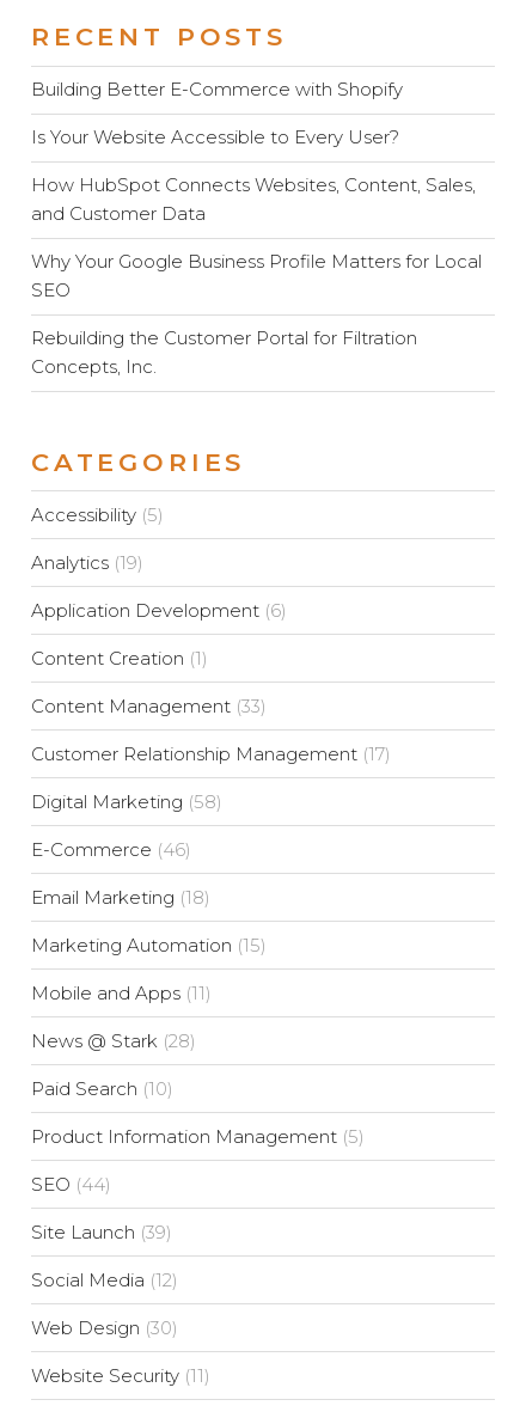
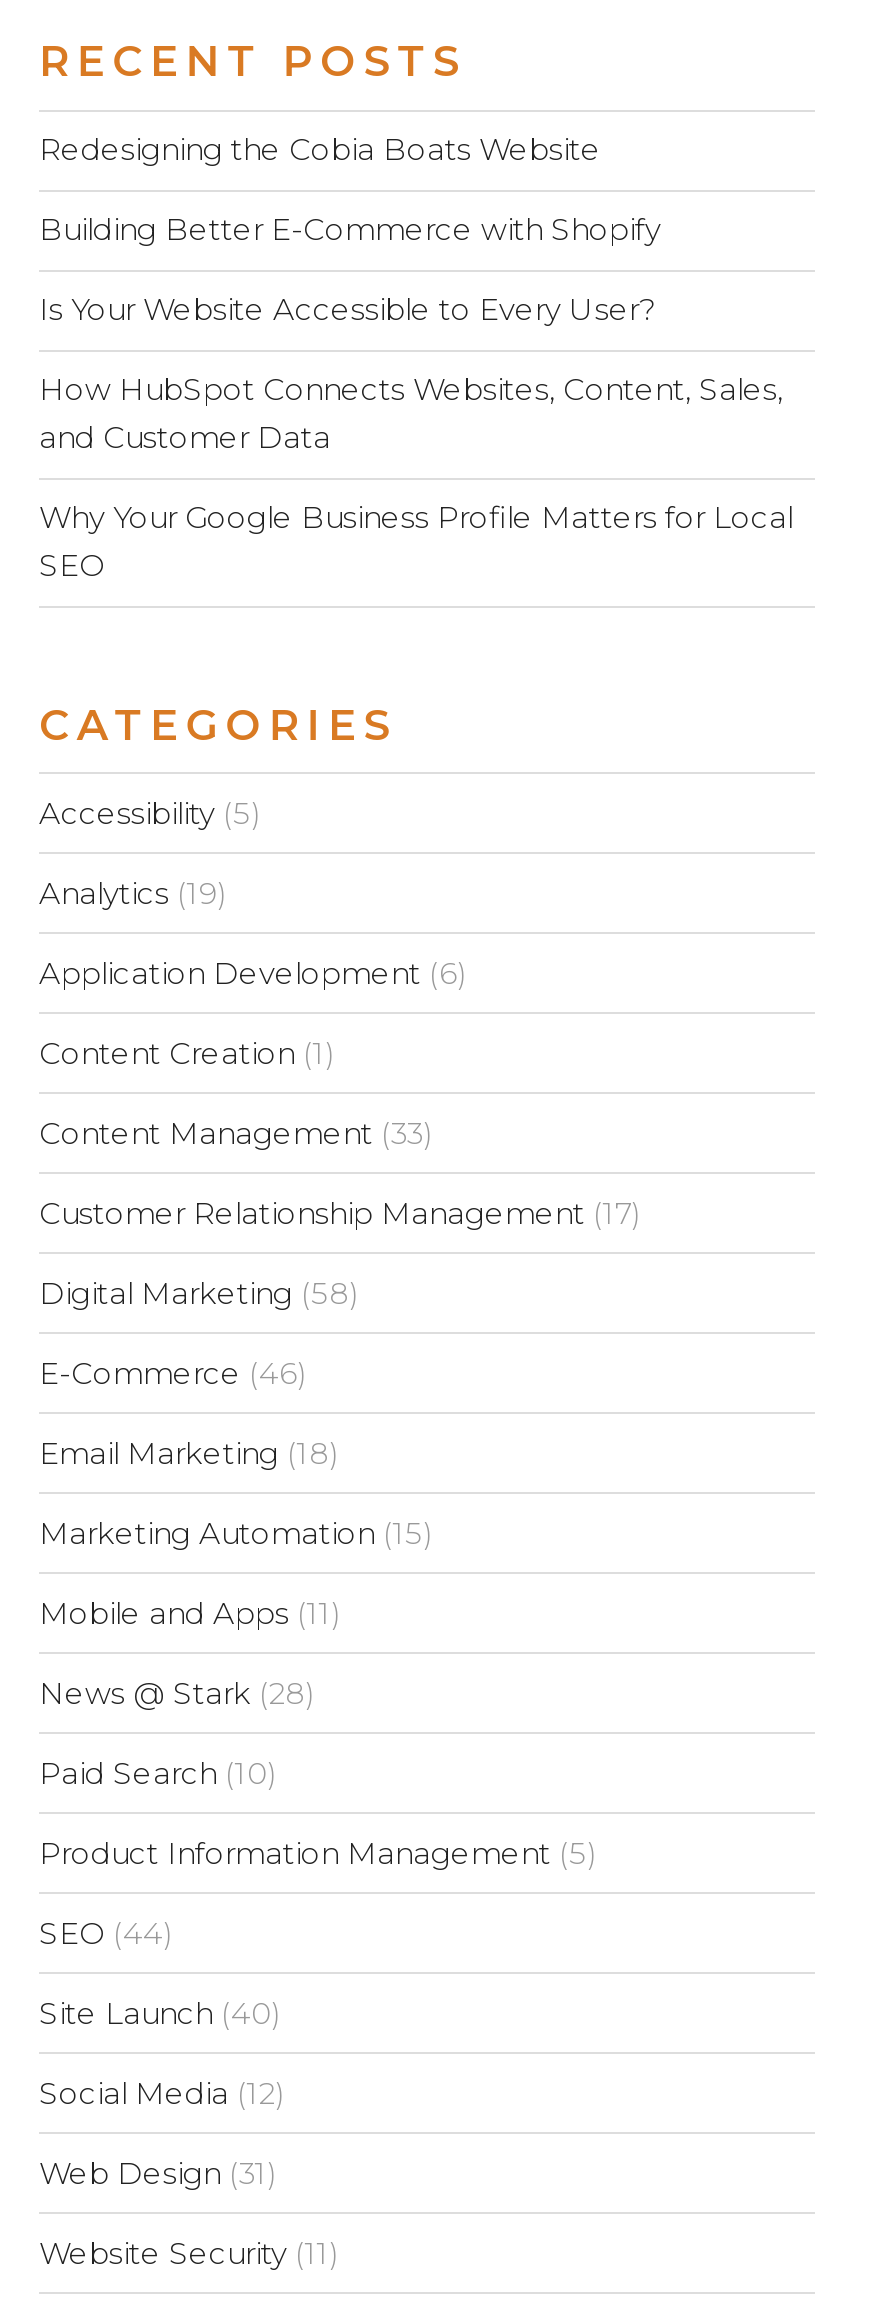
none -> [39,130,601,168] Redesigning the Cobia Boats Website
moved [31,78,482,301] -> [39,210,793,584]: Building Better E-Commerce with Shopify | Is Your Website Accessible to Every User? | How HubSpot Connects Websites, Content, Sales, | and Customer Data | Why Your Google Business Profile Matters for Local | SEO
[31,326,417,378] Rebuilding the Customer Portal for Filtration | Concepts, Inc. -> none
[31,1220,172,1243] Site Launch (39) -> [39,1993,281,2031] Site Launch (40)
[31,1316,178,1338] Web Design (30) -> [39,2153,277,2191] Web Design (31)

